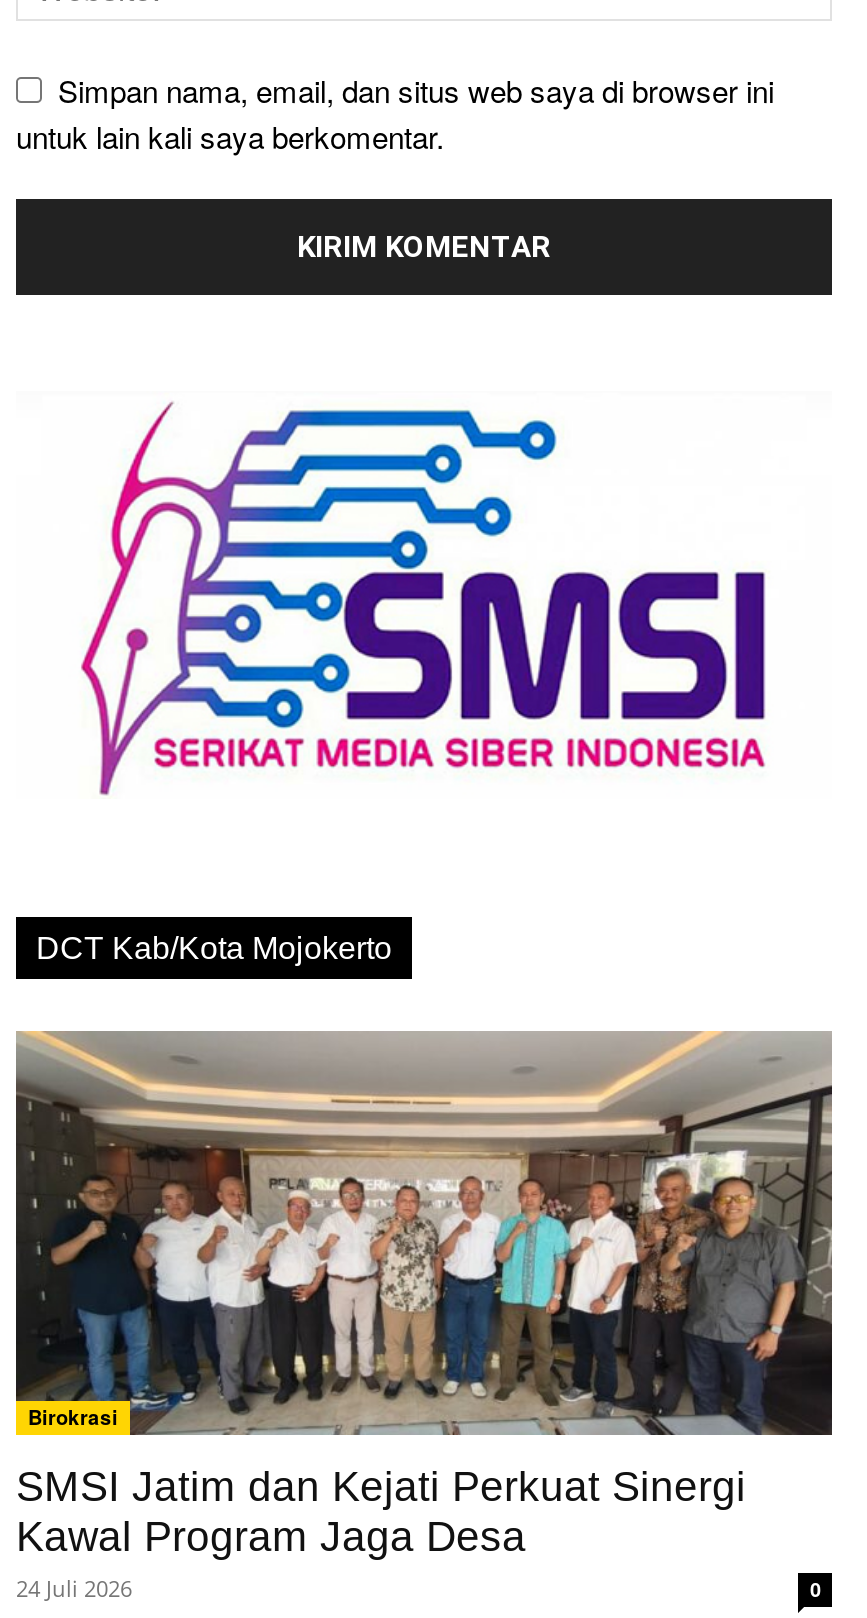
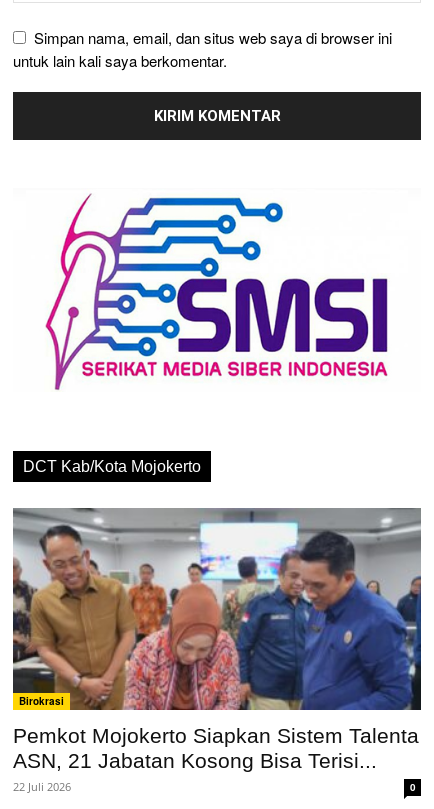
[246,410,516,558] [image] -> [128,198,263,308] [image]
[14,1030,834,1602] [image] | SMSI Jatim dan Kejati Perkuat Sinergi | Kawal Program Jaga Desa | 24 Juli 2026 -> [12,507,422,794] [image] | Pemkot Mojokerto Siapkan Sistem Talenta | ASN, 21 Jabatan Kosong Bisa Terisi... | 22 Juli 2026

